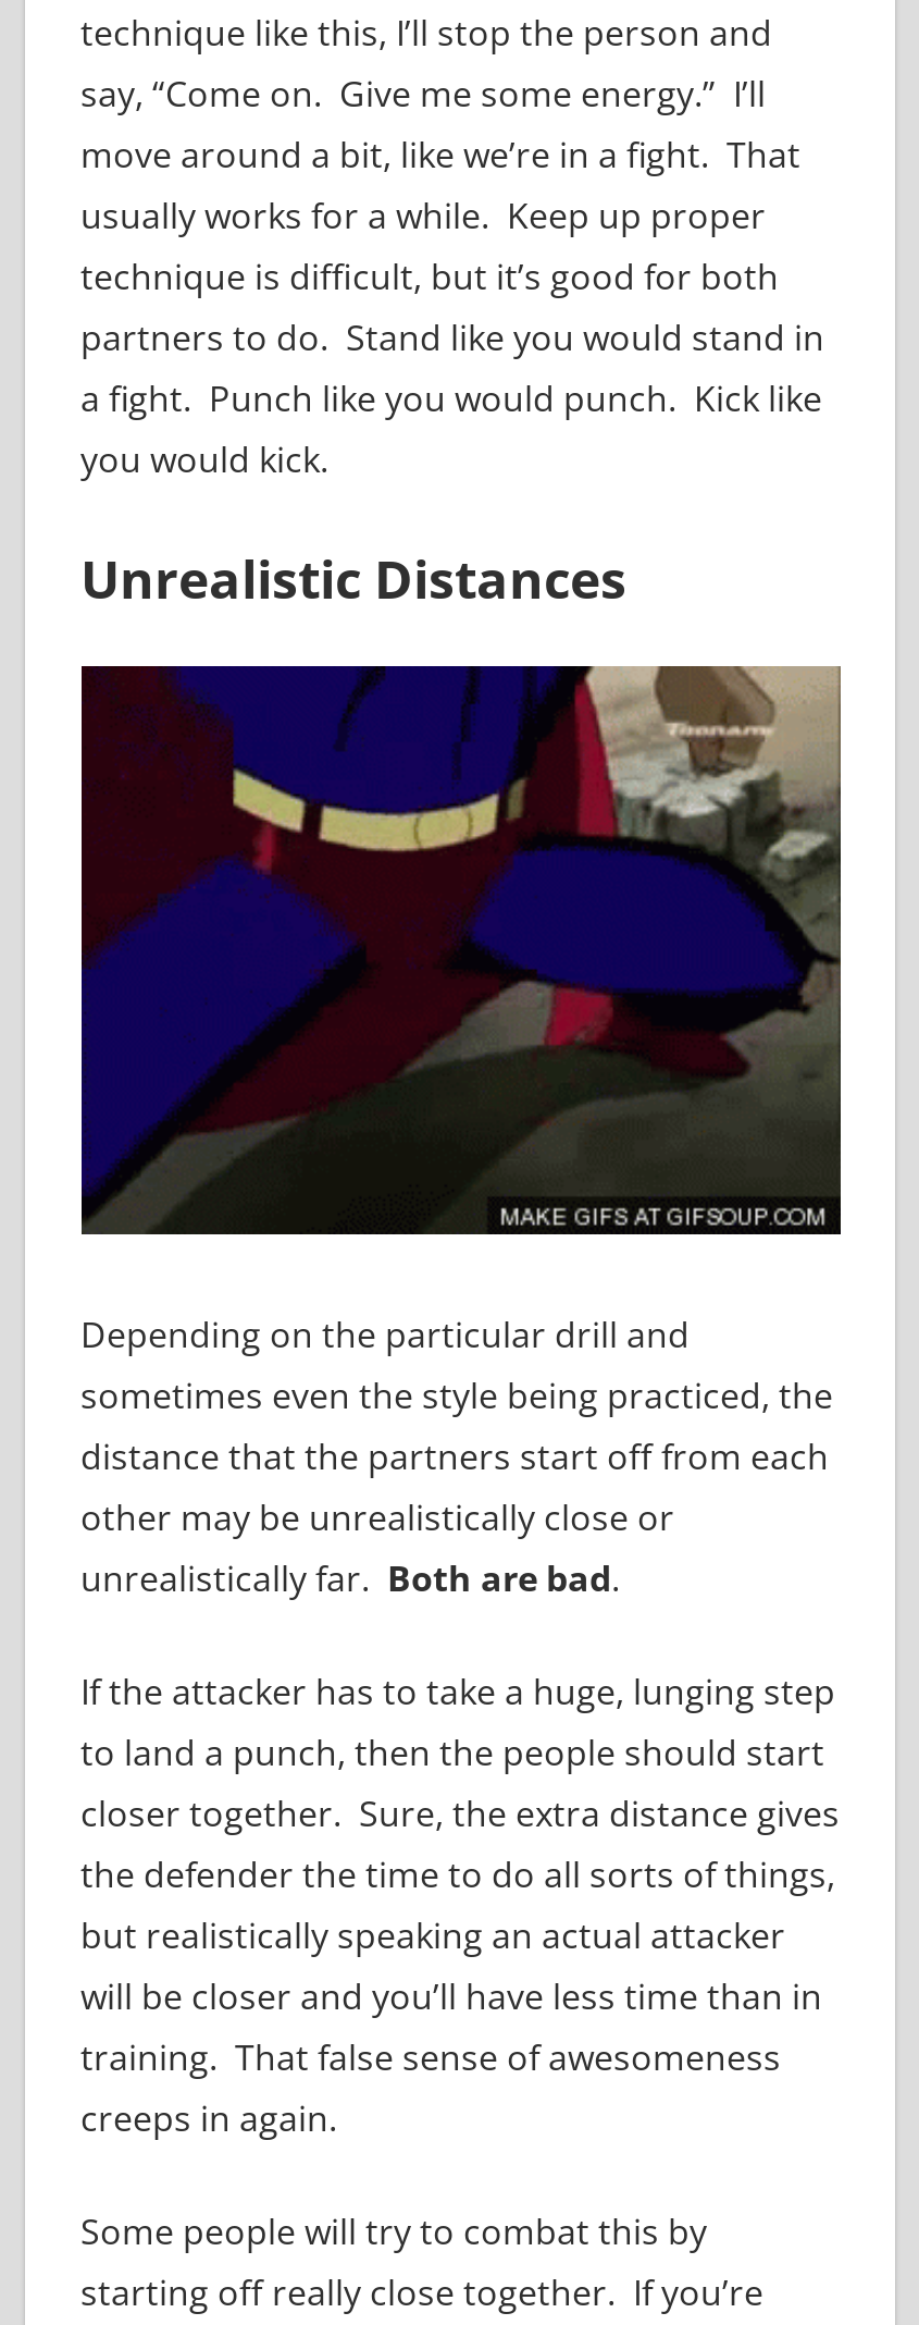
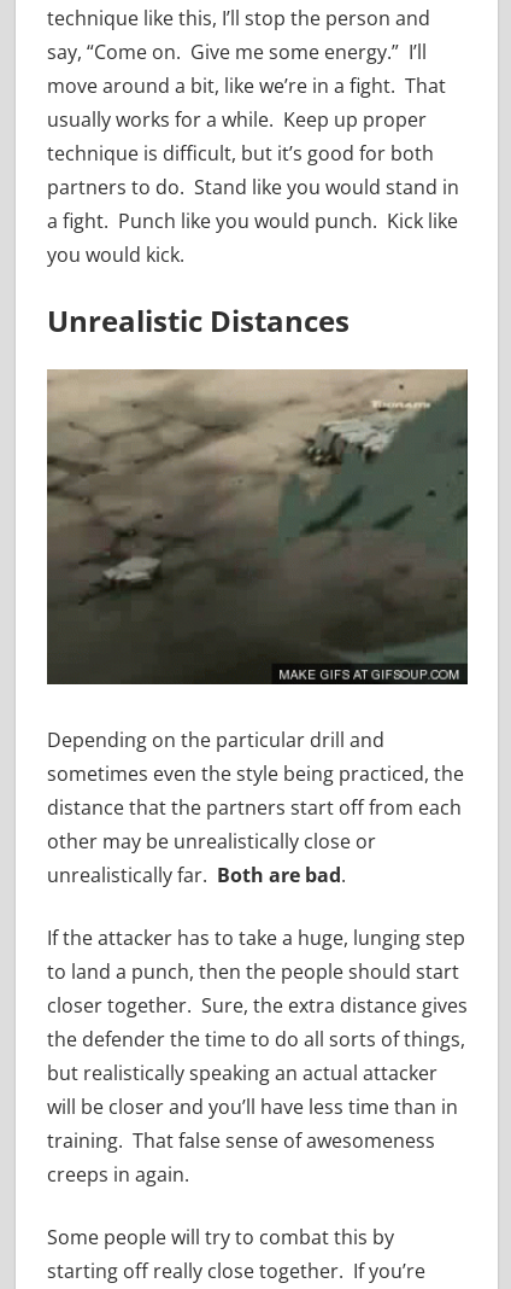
[79,664,841,1230] [image] -> [46,368,468,683] [image]

